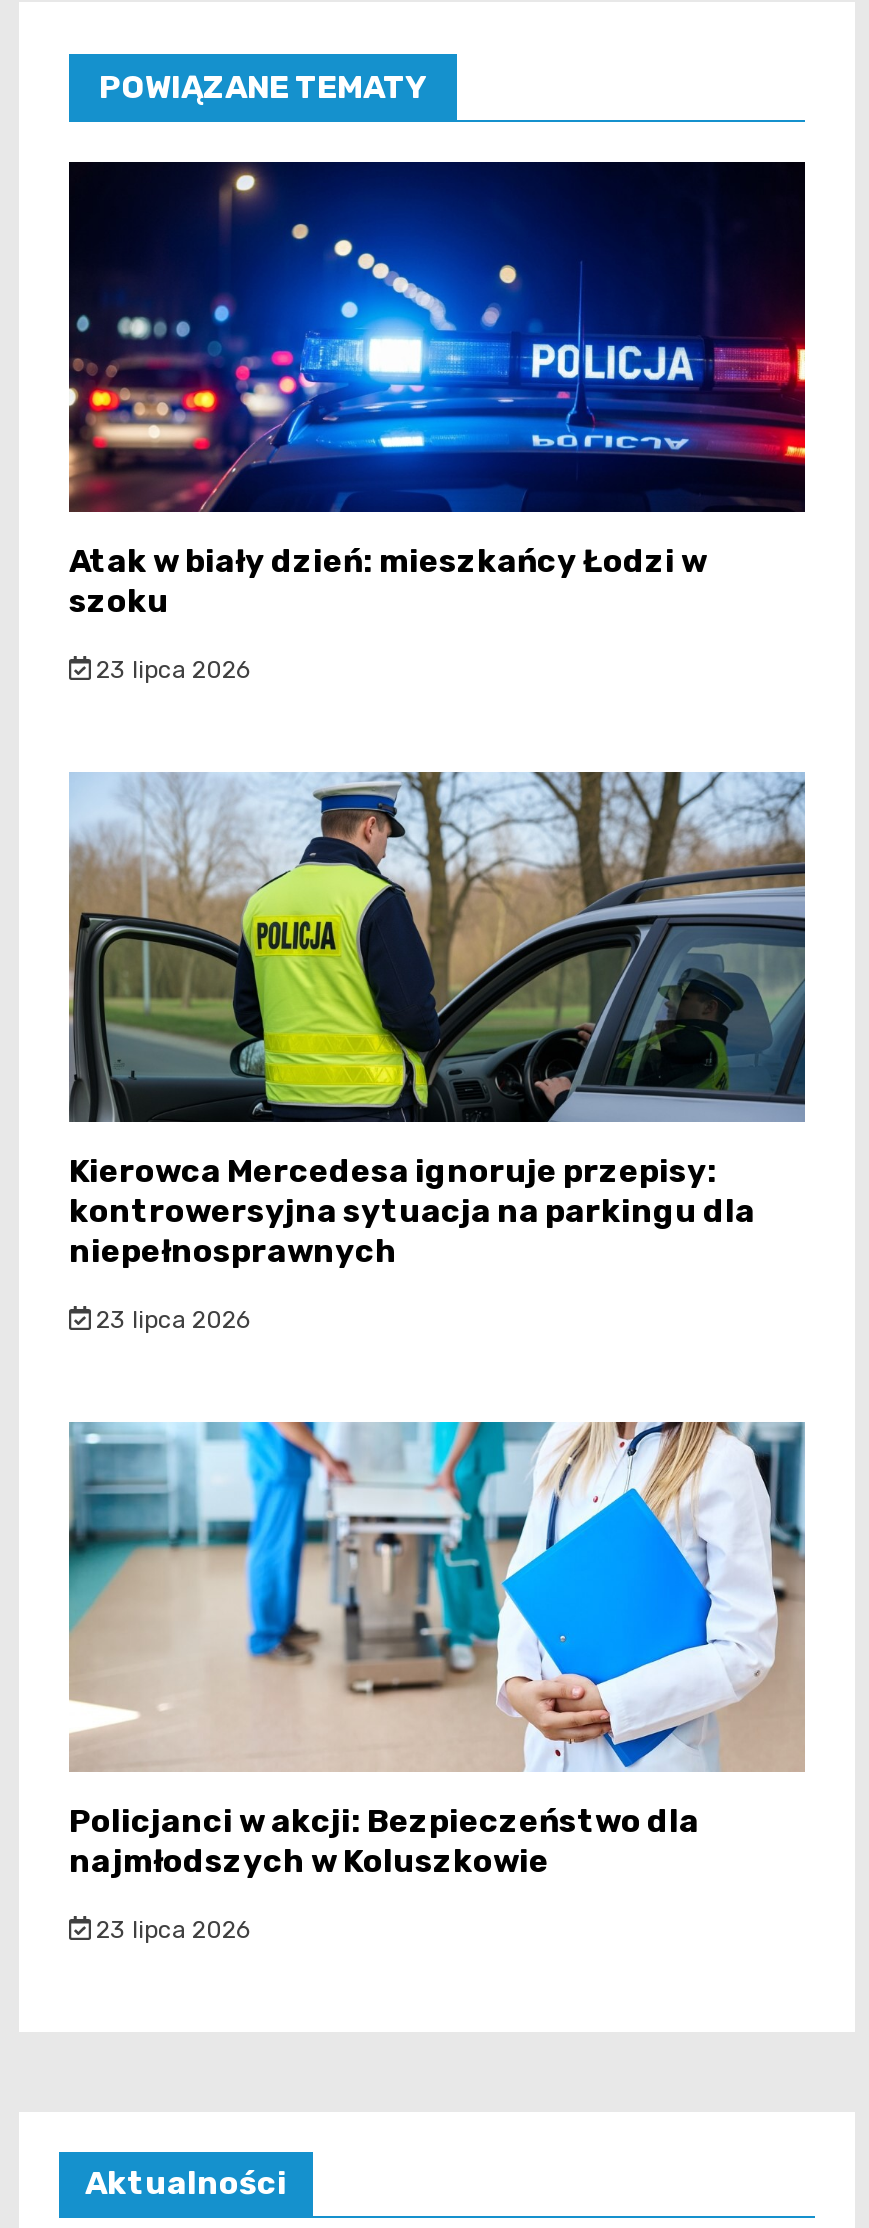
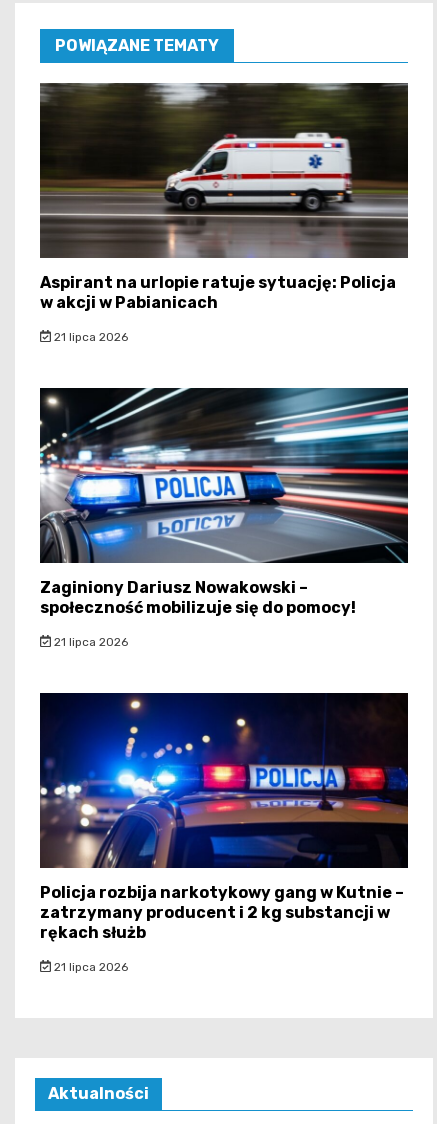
[67,160,807,620] [image] | Atak w biały dzień: mieszkańcy Łodzi w | szoku -> [39,82,409,312] [image] | Aspirant na urlopie ratuje sytuację: Policja | w akcji w Pabianicach
[90,656,250,684] 23 lipca 2026 -> [50,330,127,344] 21 lipca 2026
[67,770,807,1270] [image] | Kierowca Mercedesa ignoruje przepisy: | kontrowersyjna sytuacja na parkingu dla | niepełnosprawnych -> [39,387,409,617] [image] | Zaginiony Dariusz Nowakowski – | społeczność mobilizuje się do pomocy!
[90,1306,250,1334] 23 lipca 2026 -> [50,635,127,649] 21 lipca 2026
[67,1382,807,1880] [image] | Policjanci w akcji: Bezpieczeństwo dla | najmłodszych w Koluszkowie -> [39,692,409,942] [image] | Policja rozbija narkotykowy gang w Kutnie – | zatrzymany producent i 2 kg substancji w | rękach służb
[90,1916,250,1944] 23 lipca 2026 -> [50,960,127,974] 21 lipca 2026

